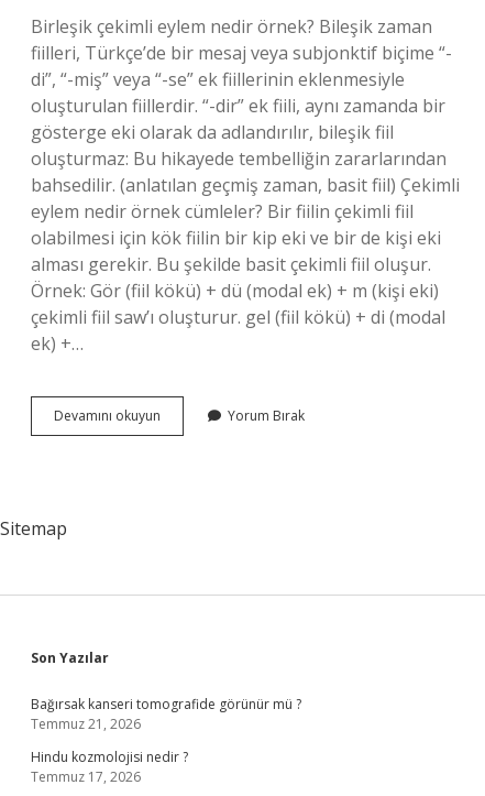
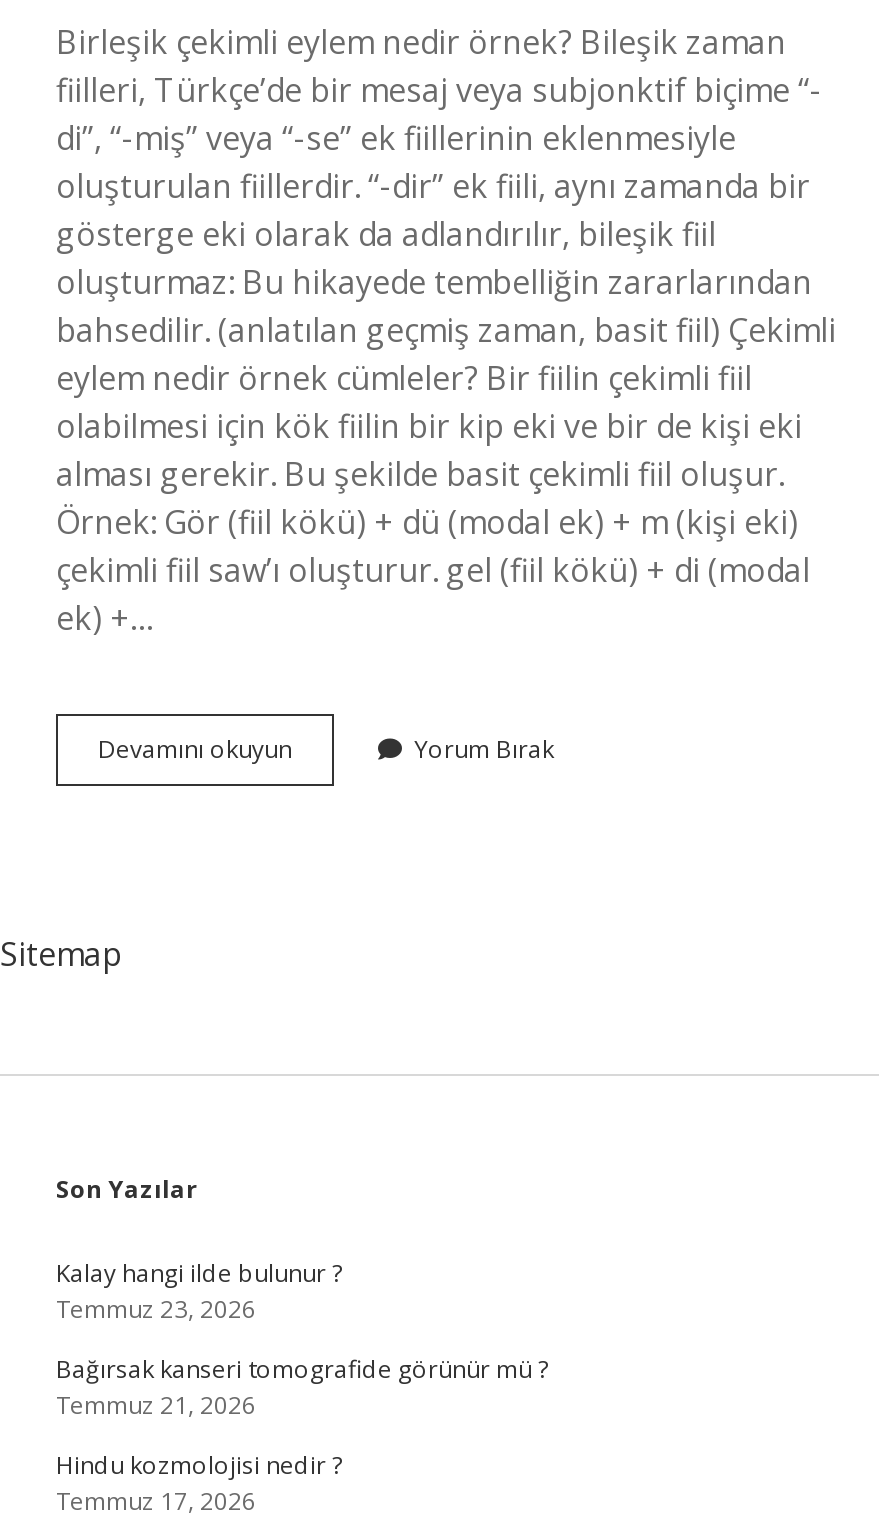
none -> [56,1256,342,1326] Kalay hangi ilde bulunur ? | Temmuz 23, 2026

